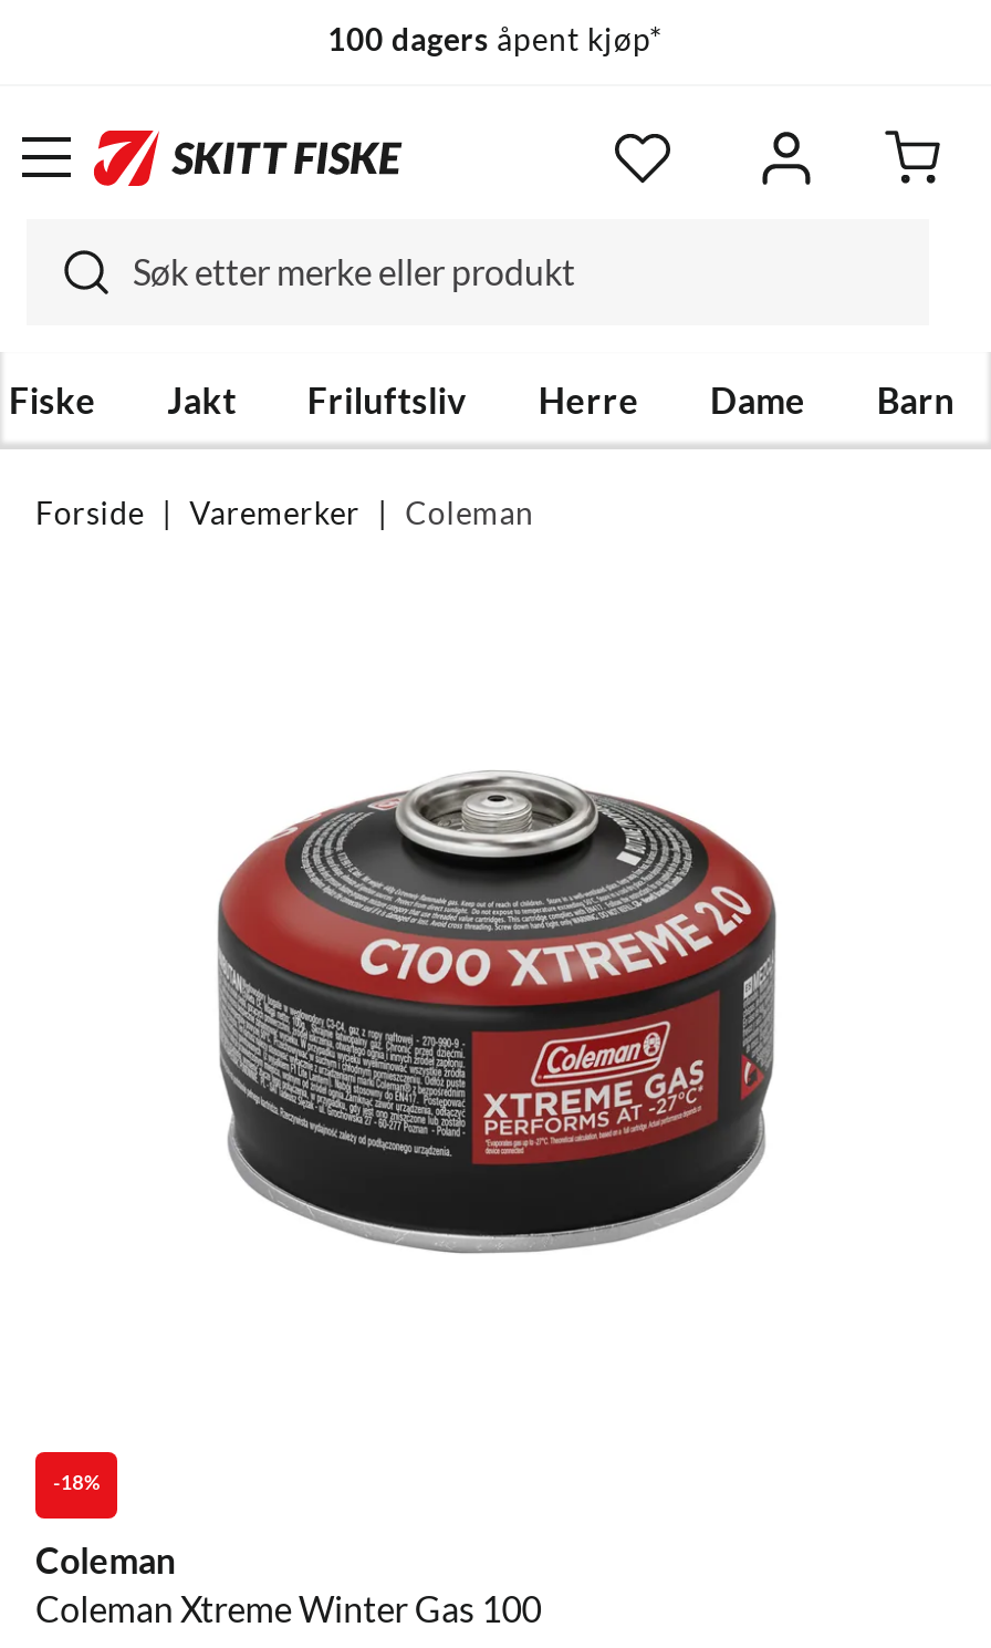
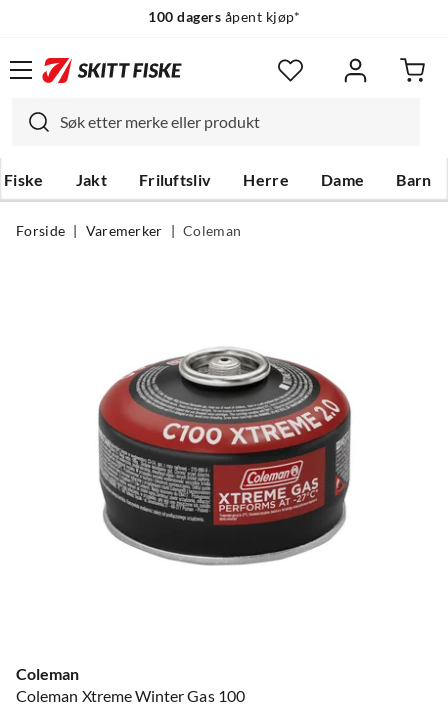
[53,1473,100,1495] -18% -> none

